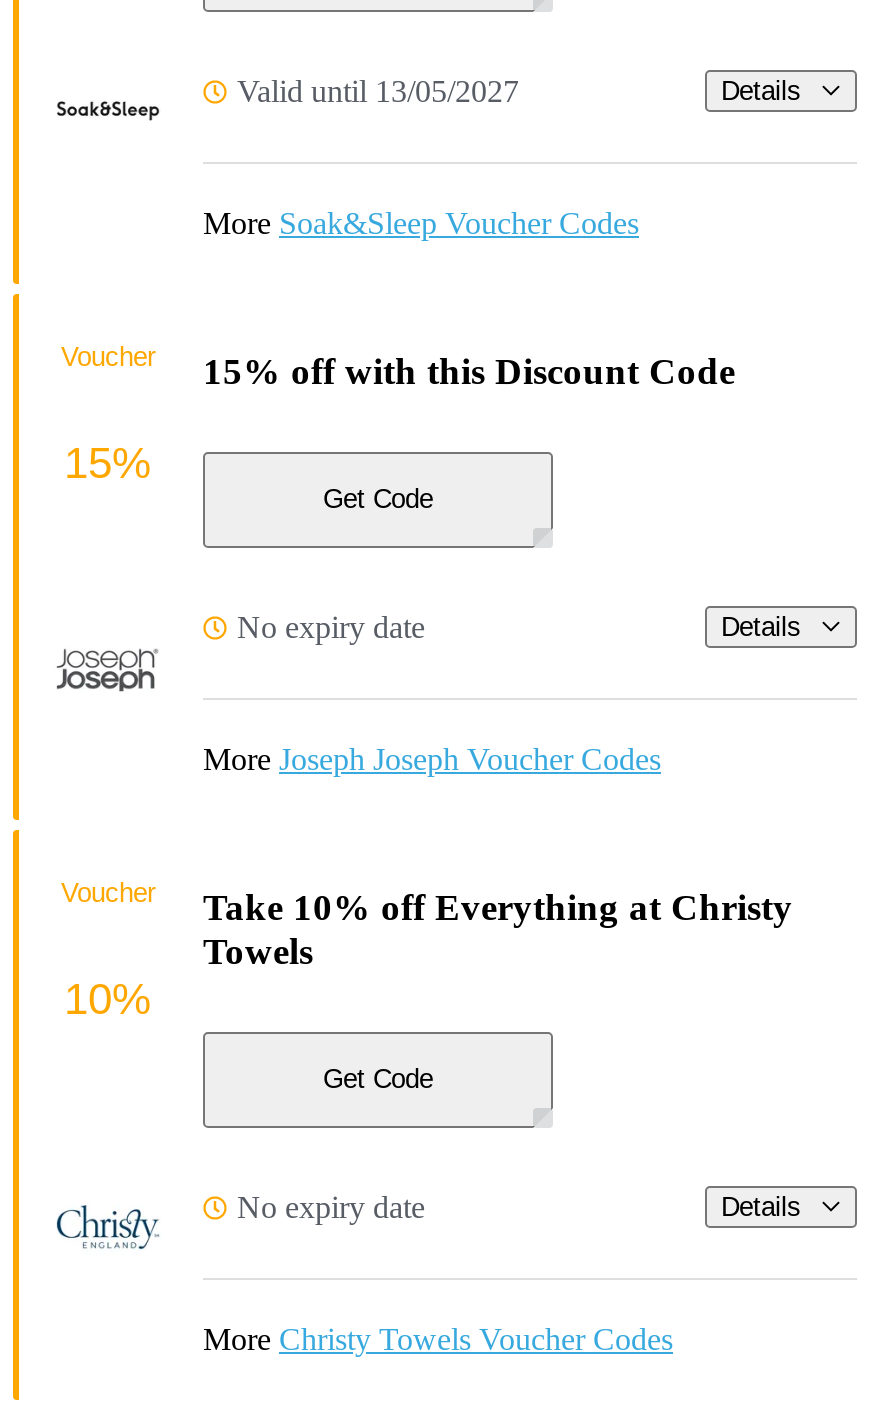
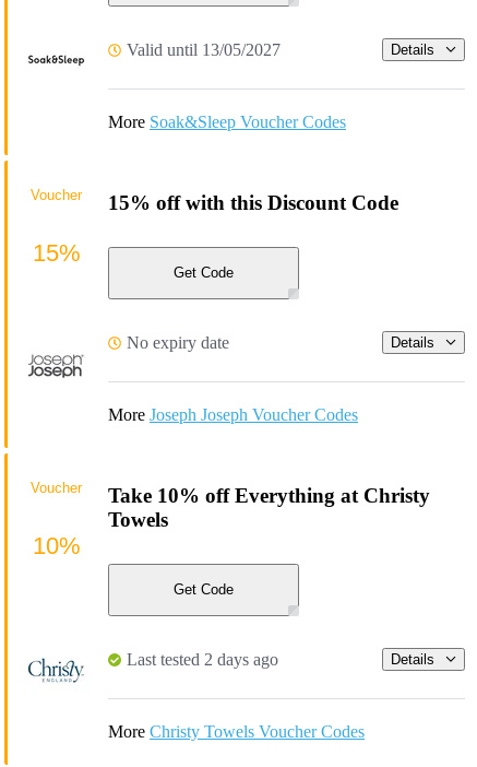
[237,1189,425,1223] No expiry date -> [127,650,278,668] Last tested 2 days ago

